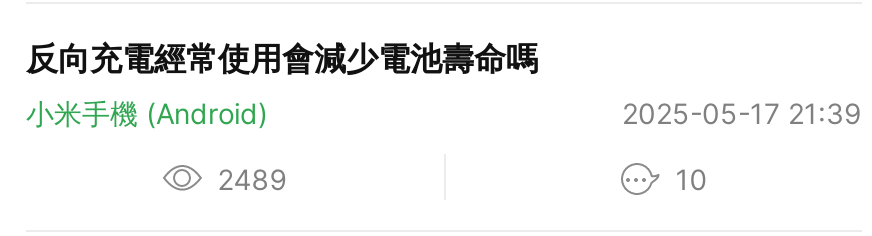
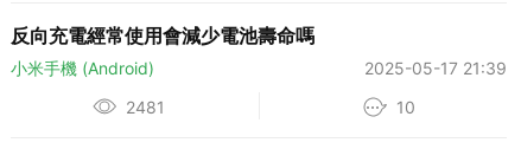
[218,162,288,196] 2489 -> [126,97,165,117] 2481

